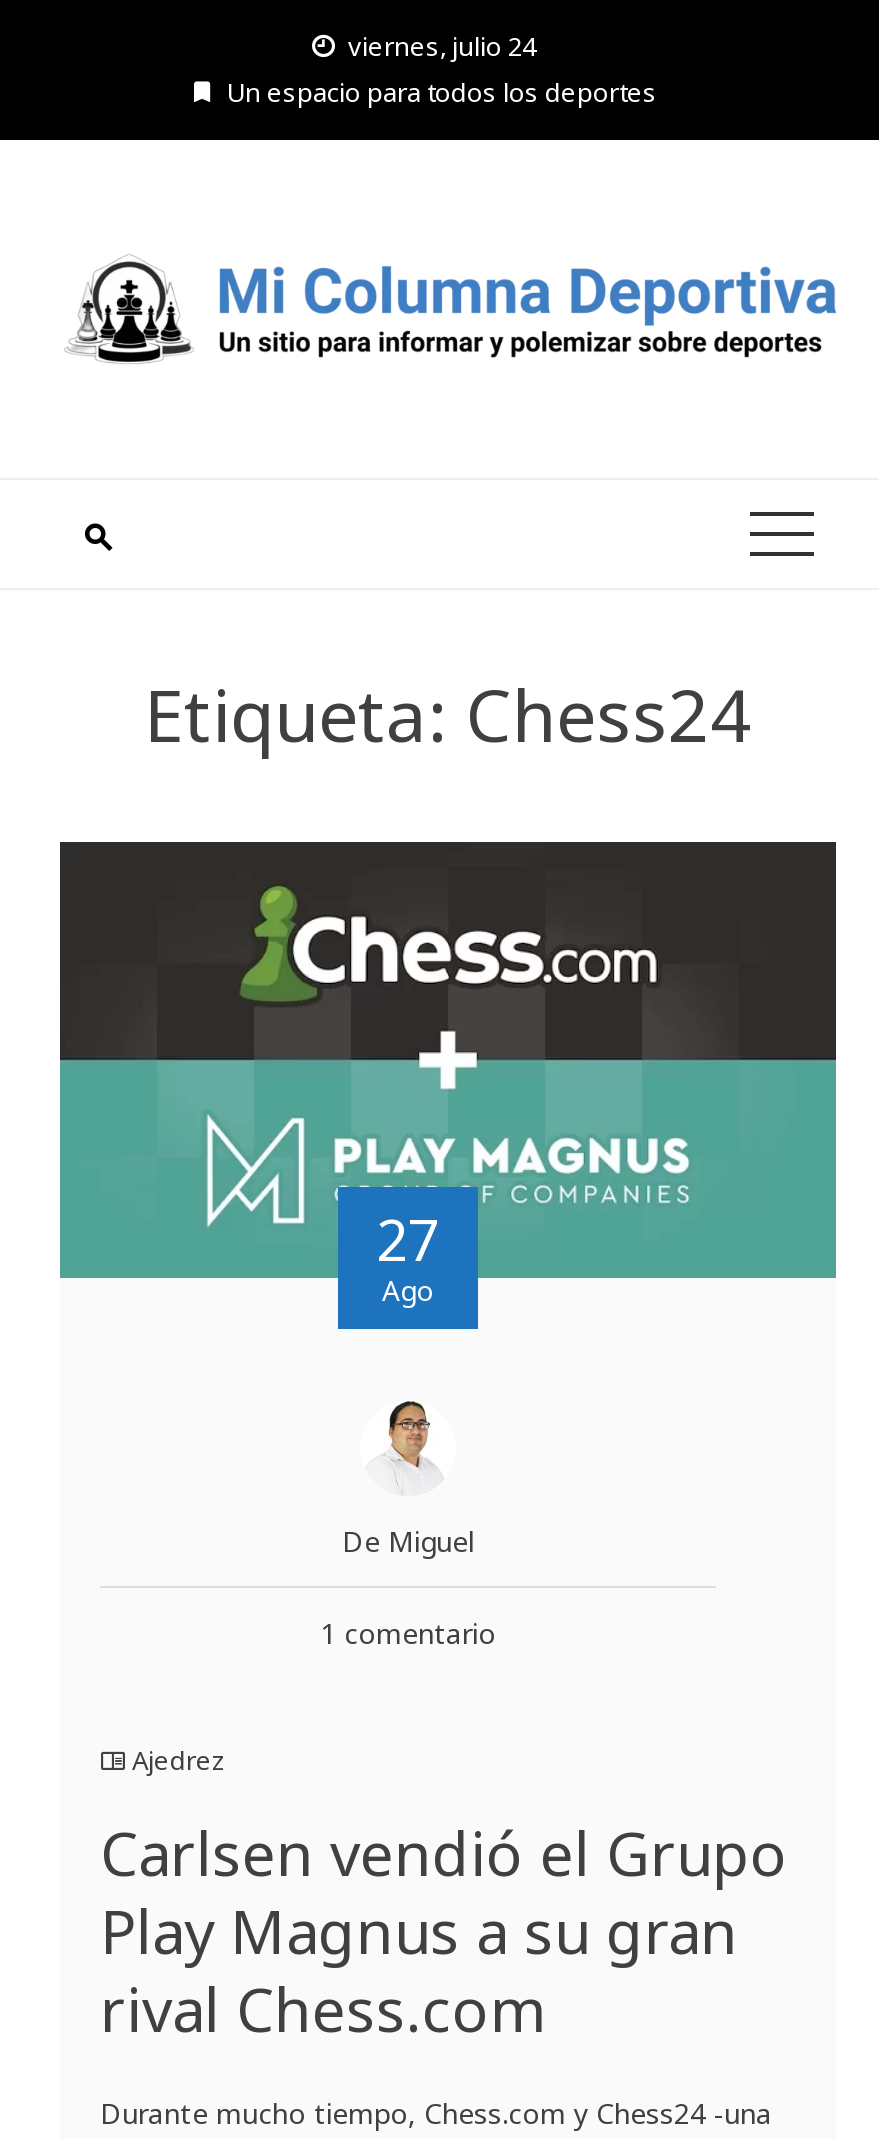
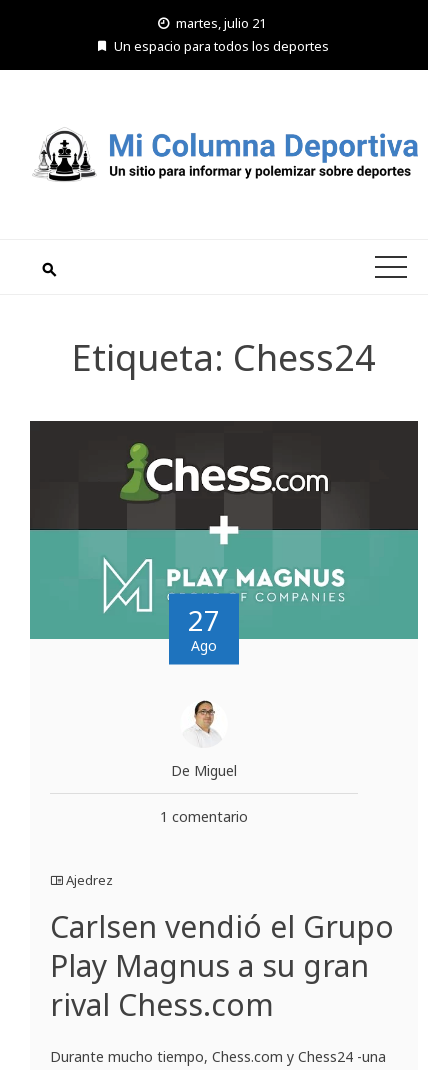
[348,28,536,64] viernes, julio 24 -> [176,14,266,32] martes, julio 21

